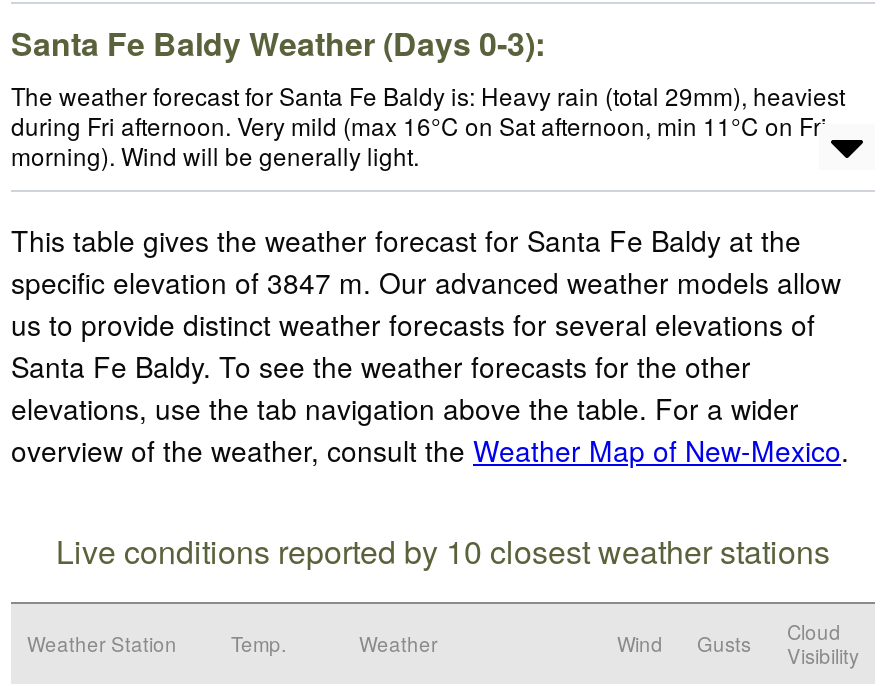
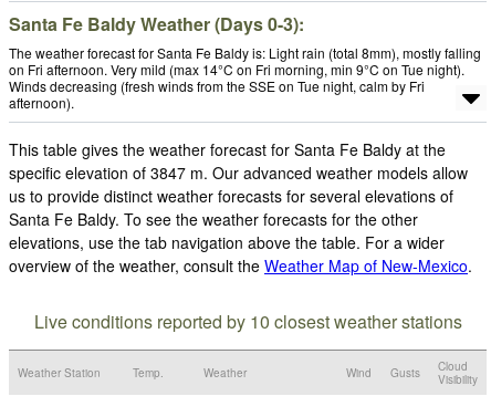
[11,78,845,172] The weather forecast for Santa Fe Baldy is: Heavy rain (total 29mm), heaviest | during Fri afternoon. Very mild (max 16°C on Sat afternoon, min 11°C on Fri | morning). Wind will be generally light. -> [9,43,481,112] The weather forecast for Santa Fe Baldy is: Light rain (total 8mm), mostly falling | on Fri afternoon. Very mild (max 14°C on Fri morning, min 9°C on Tue night). | Winds decreasing (fresh winds from the SSE on Tue night, calm by Fri | afternoon).

